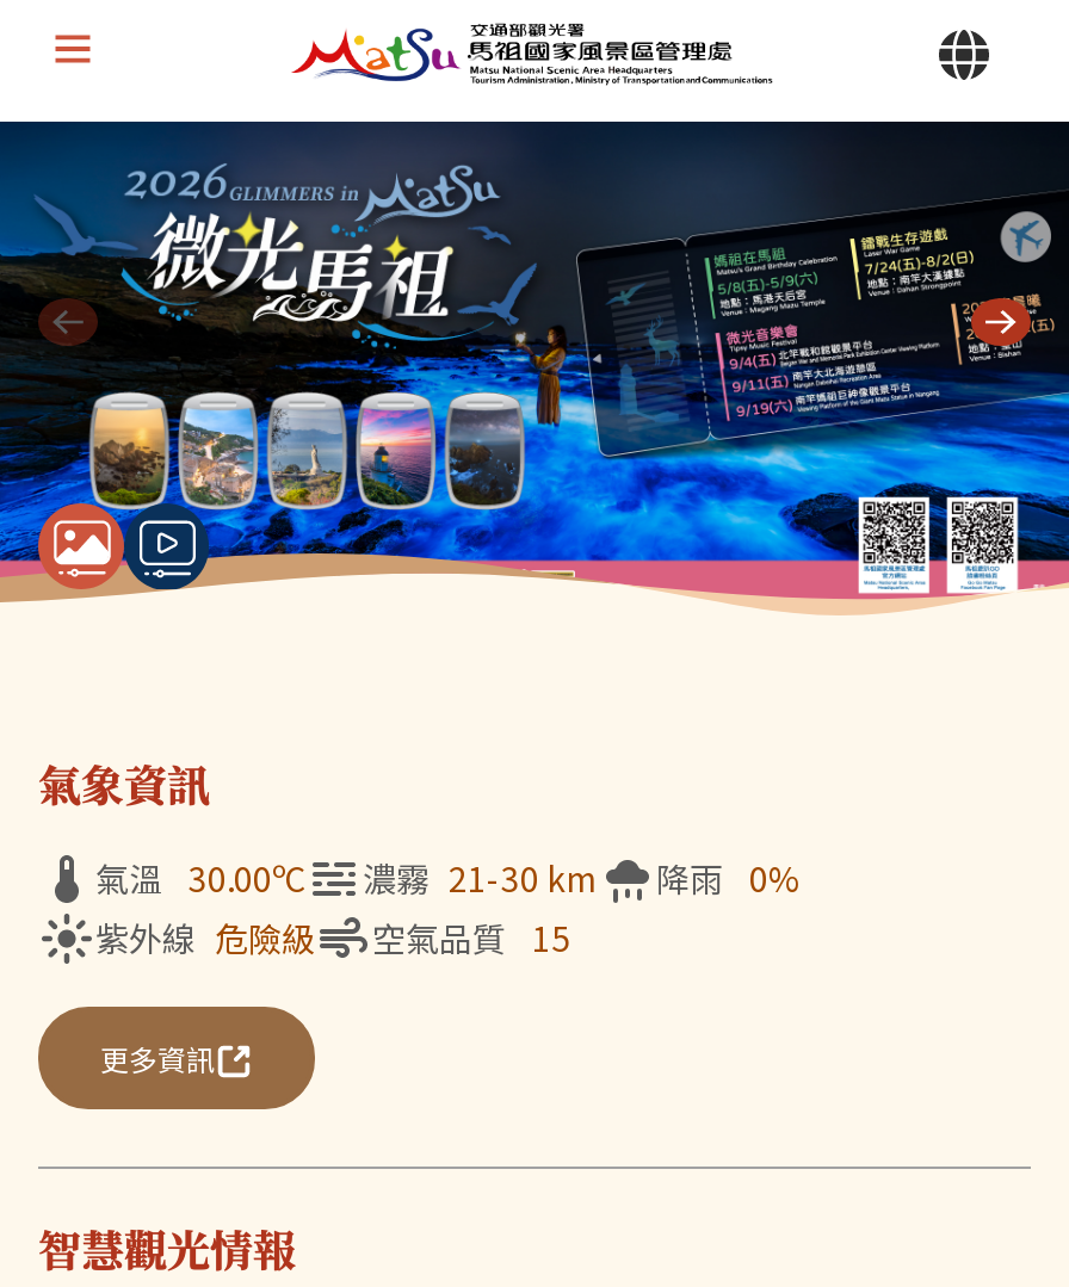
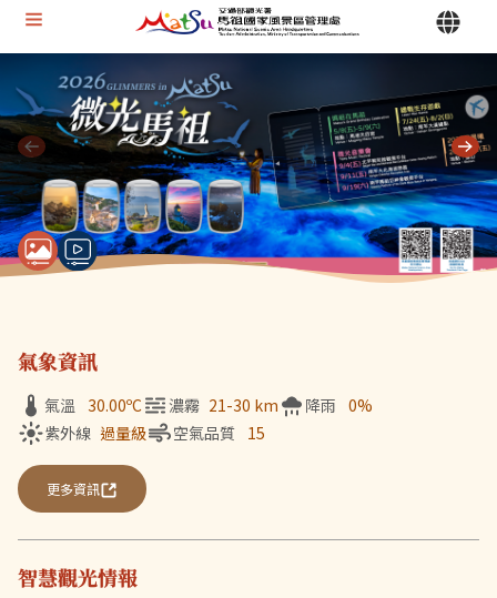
[95,914,315,962] 紫外線 危險級 -> [44,422,146,444] 紫外線 過量級

